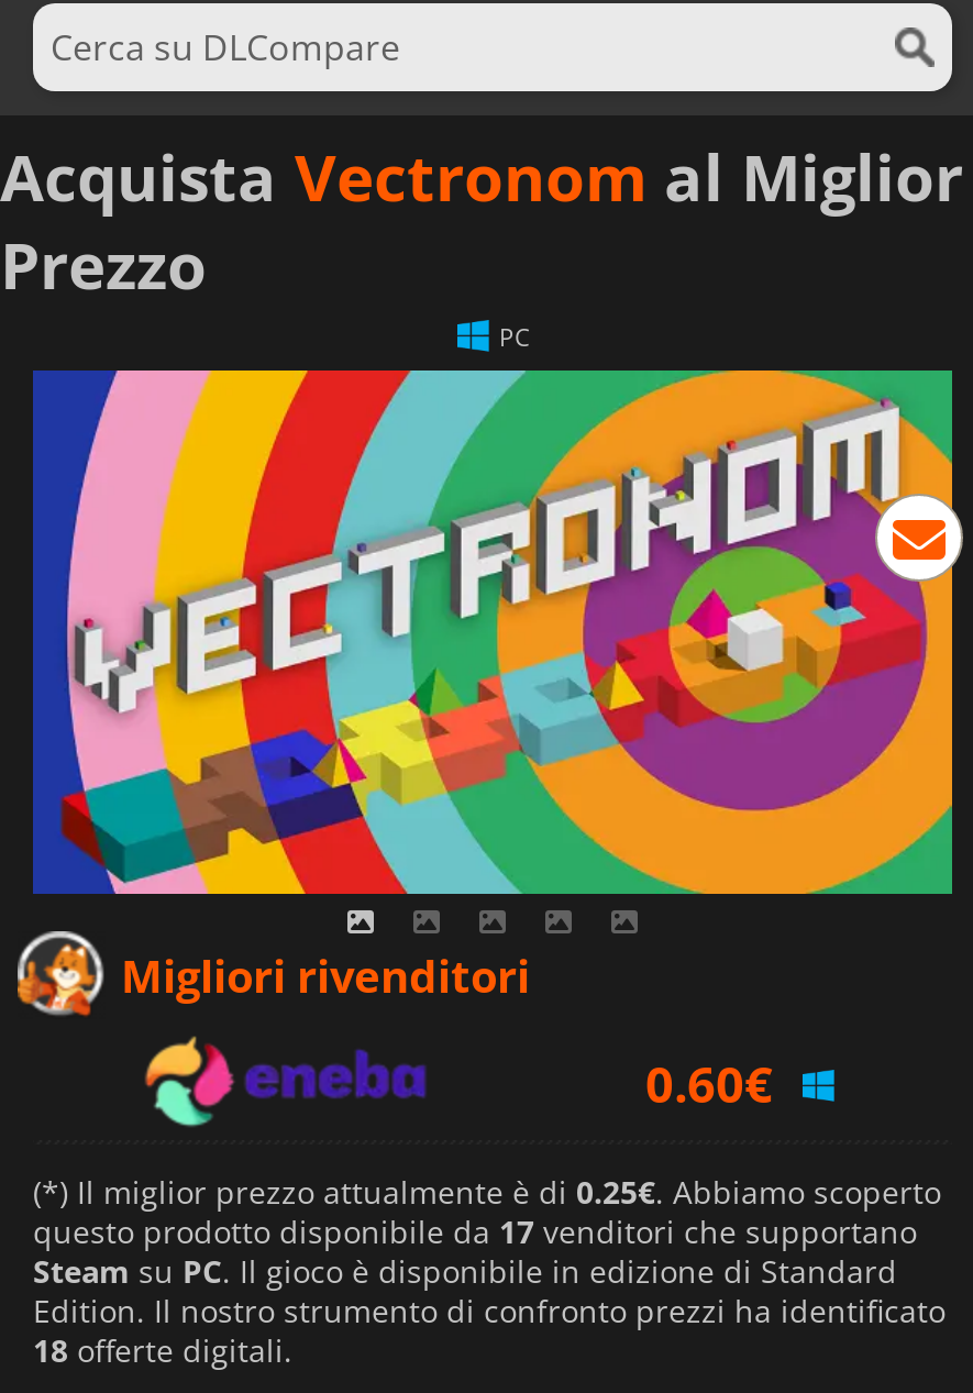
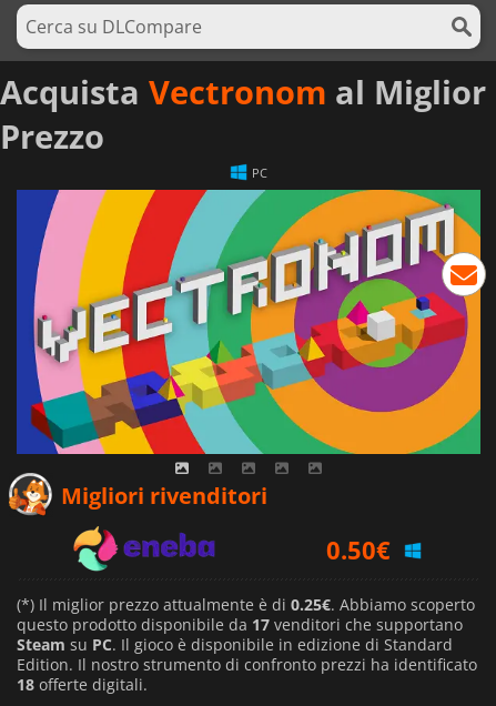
[645,1049,773,1117] 0.60€ -> [326,532,390,567] 0.50€

